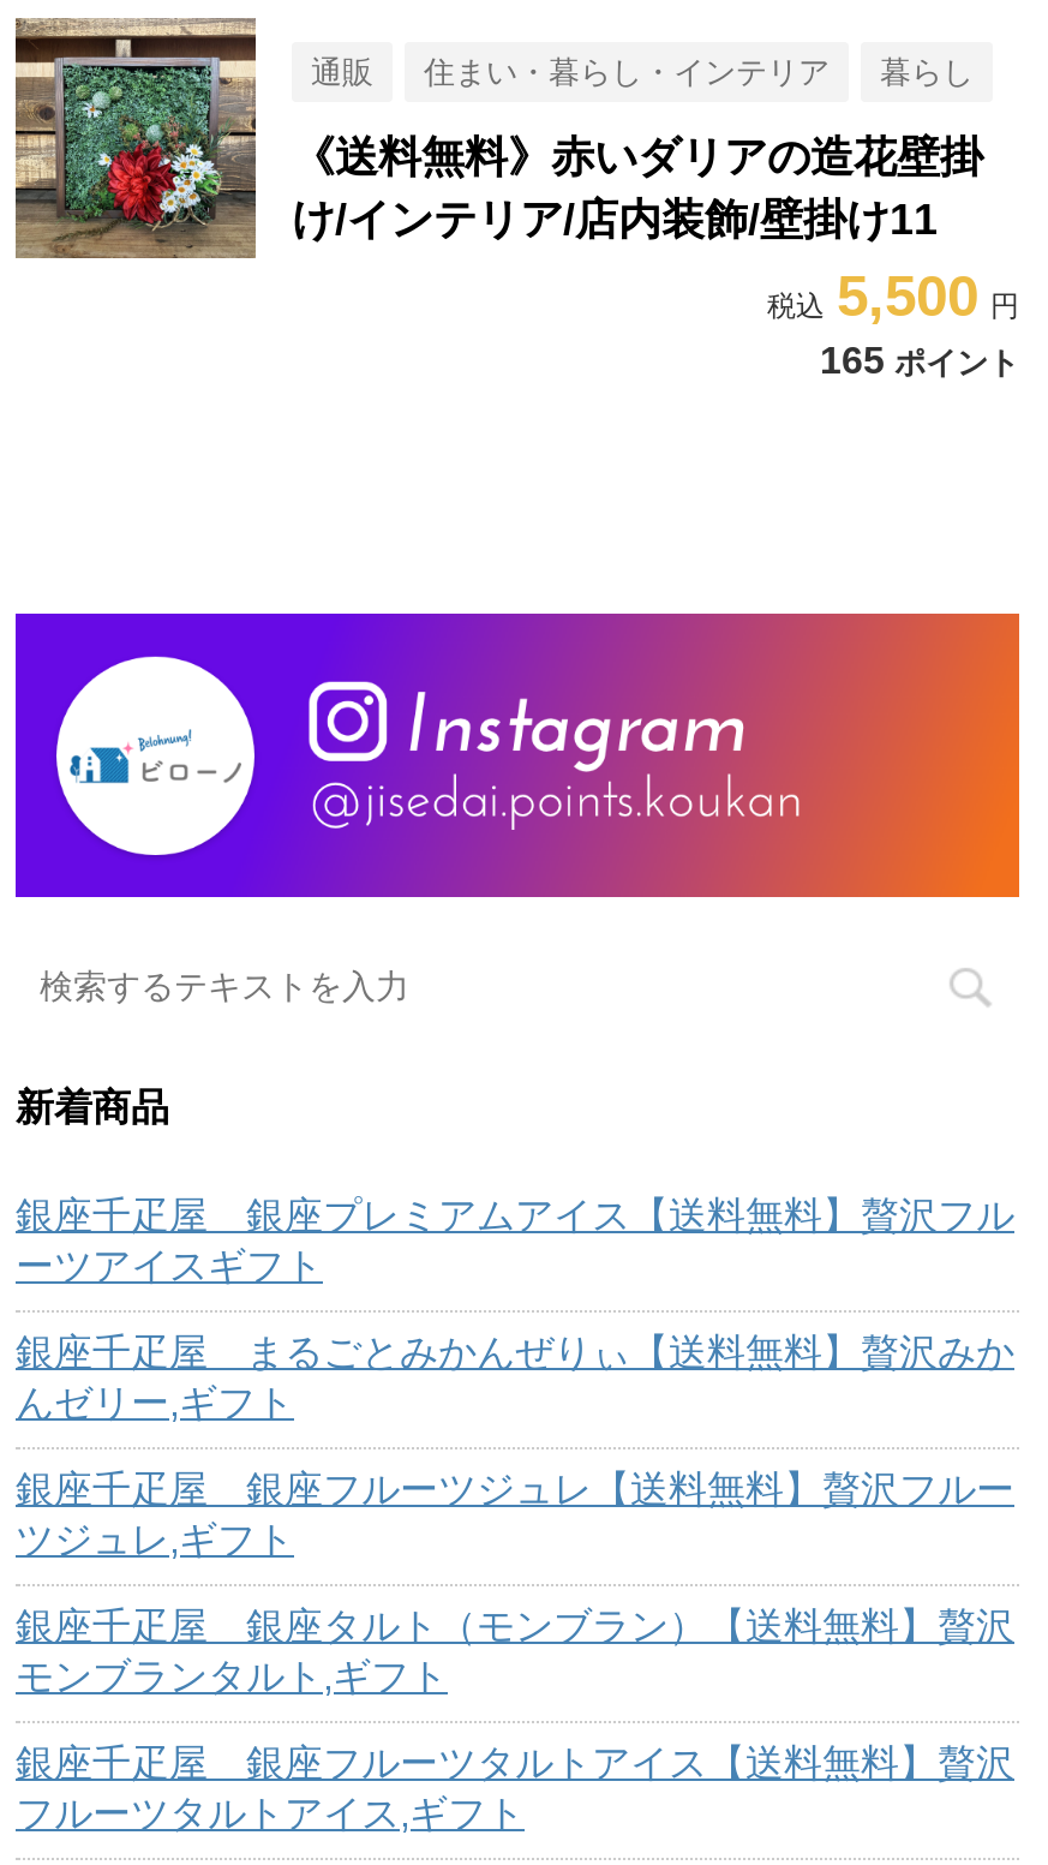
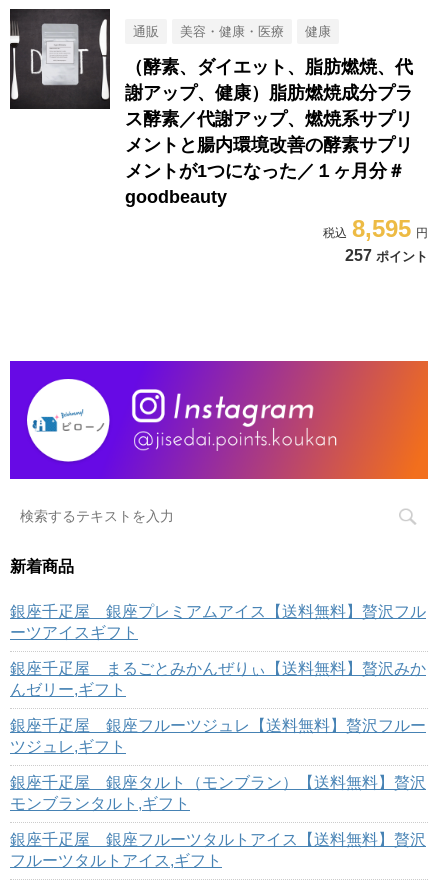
[13,20,1019,381] [image] | 《送料無料》赤いダリアの造花壁掛 | け/インテリア/店内装飾/壁掛け11 | 5,500 | 165ポイント -> [9,9,428,264] [image] | （酵素、ダイエット、脂肪燃焼、代 | 謝アップ、健康）脂肪燃焼成分プラ | ス酵素／代謝アップ、燃焼系サプリ | メントと腸内環境改善の酵素サプリ | メントが1つになった／１ヶ月分＃ | goodbeauty | 8,595 | 257ポイント
[424,55,974,91] 住まい・暮らし・インテリア | 暮らし -> [180,24,331,39] 美容・健康・医療 | 健康

